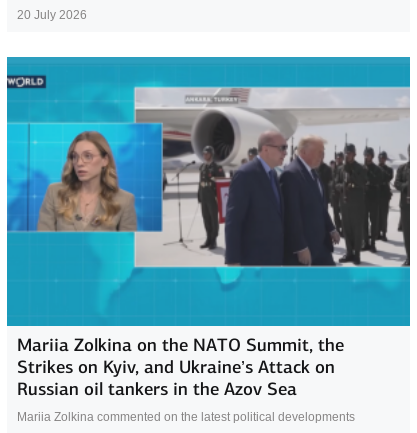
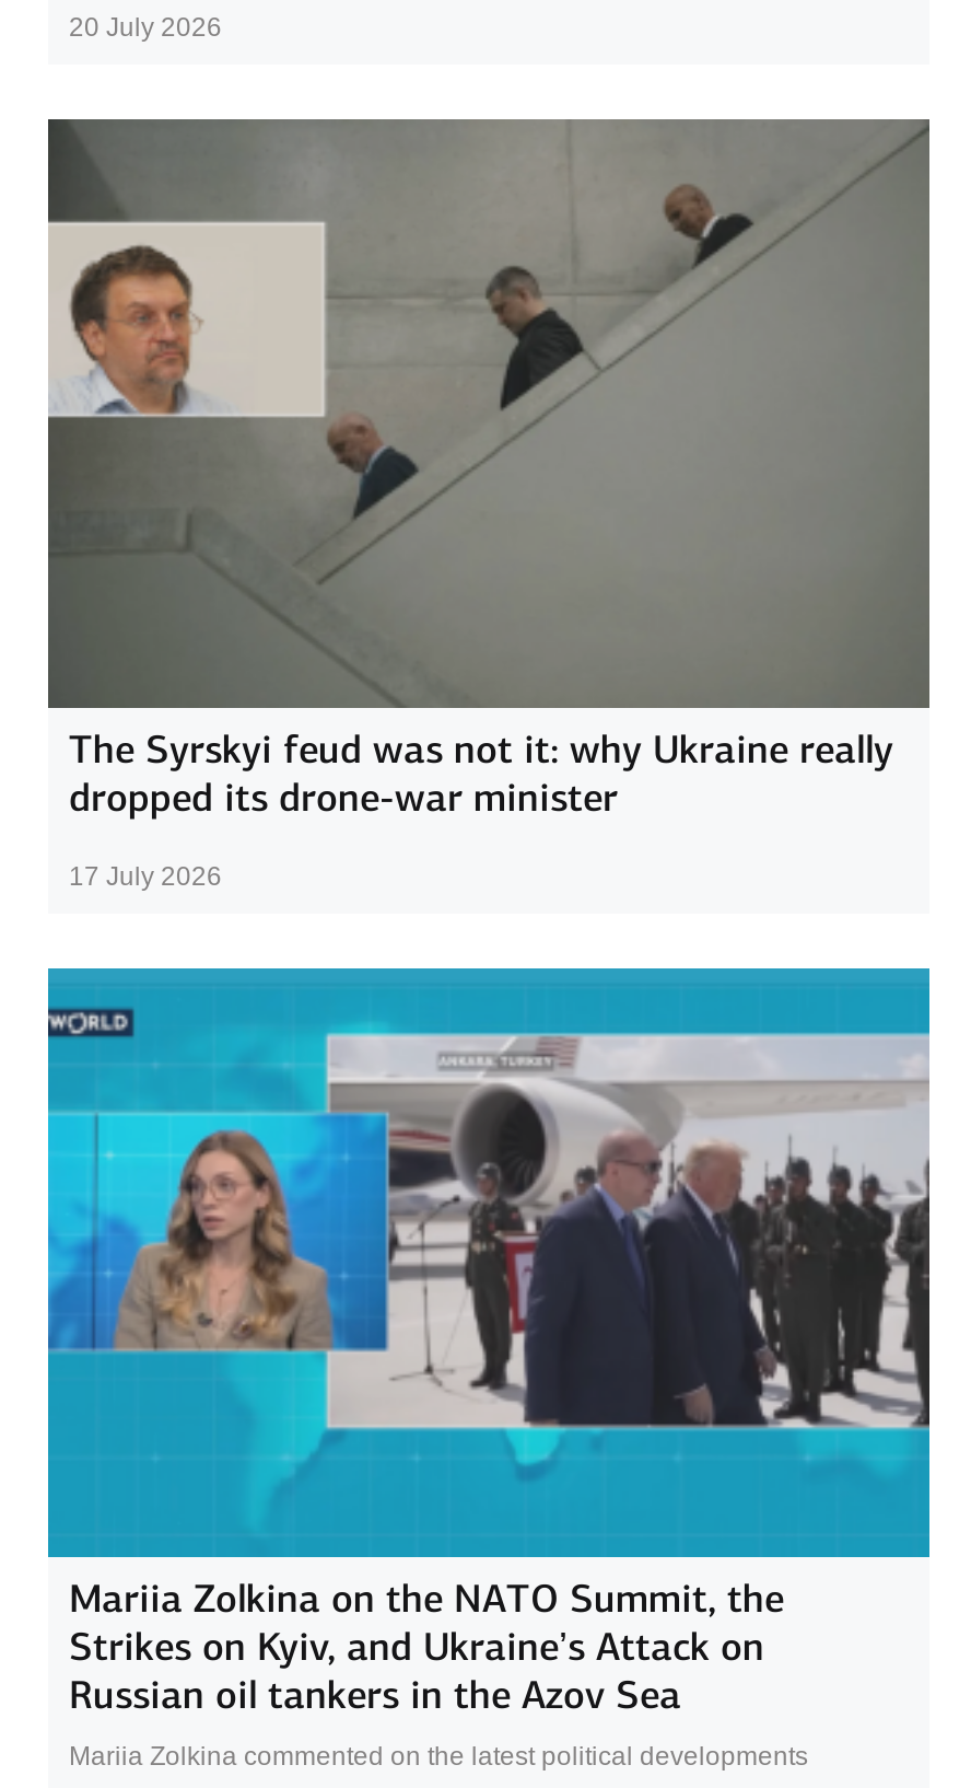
none -> [46,117,932,892] [image] | The Syrskyi feud was not it: why Ukraine really | dropped its drone-war minister | 17 July 2026

